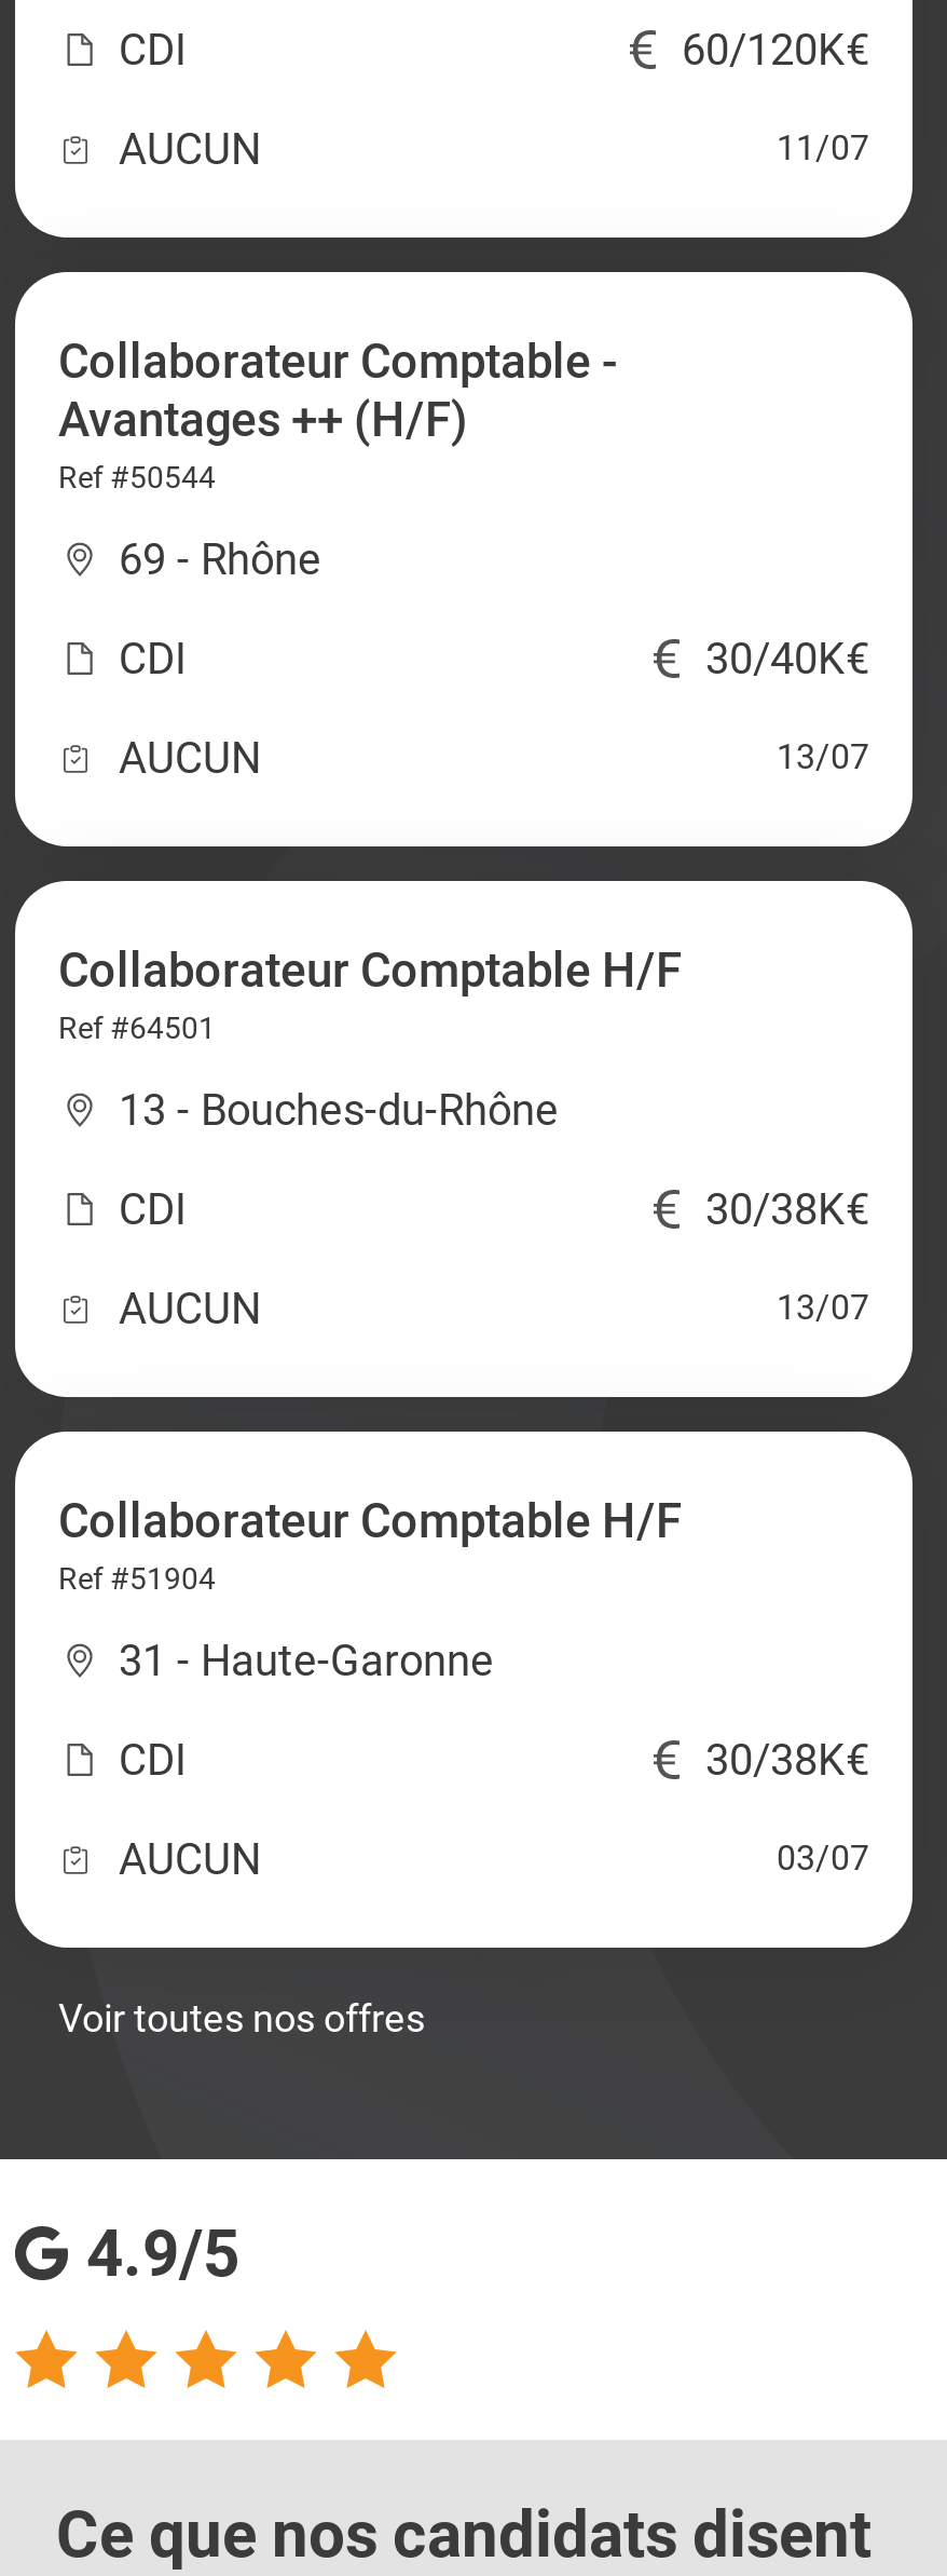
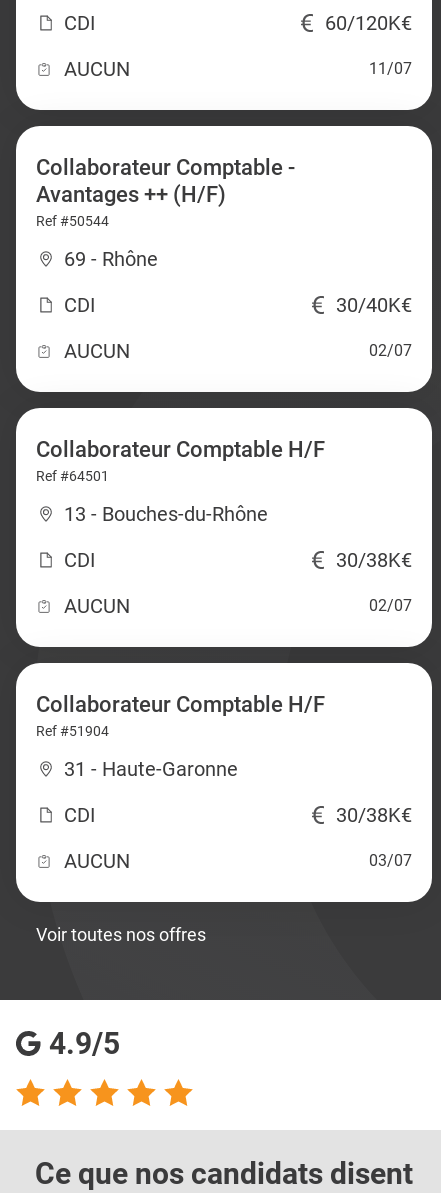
[777,736,869,777] 13/07 -> [369,341,412,360] 02/07
[777,1287,869,1328] 13/07 -> [369,596,412,615] 02/07

